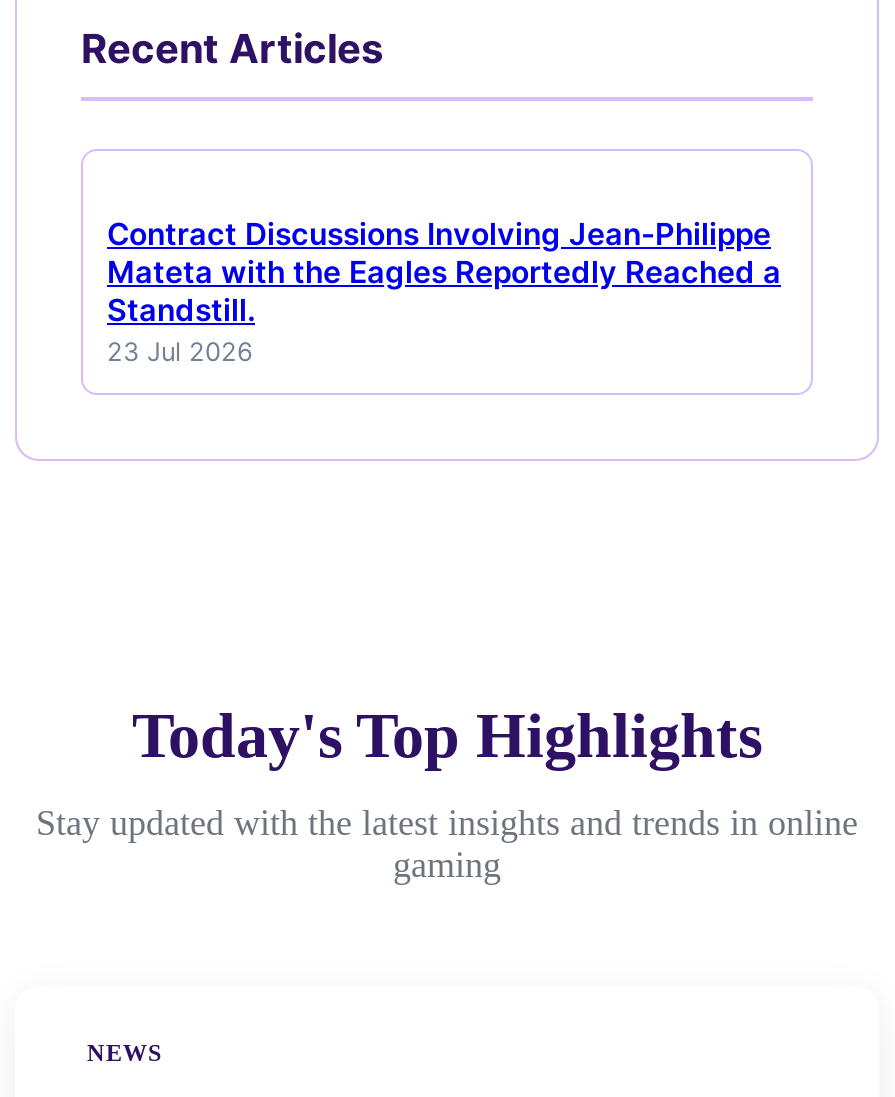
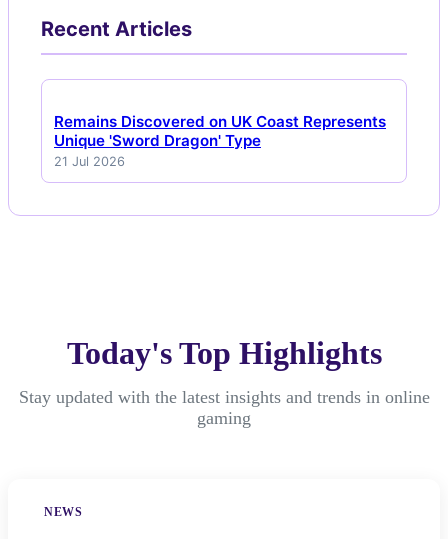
[107,215,781,367] Contract Discussions Involving Jean-Philippe | Mateta with the Eagles Reportedly Reached a | Standstill. | 23 Jul 2026 -> [54,112,386,169] Remains Discovered on UK Coast Represents | Unique 'Sword Dragon' Type | 21 Jul 2026

